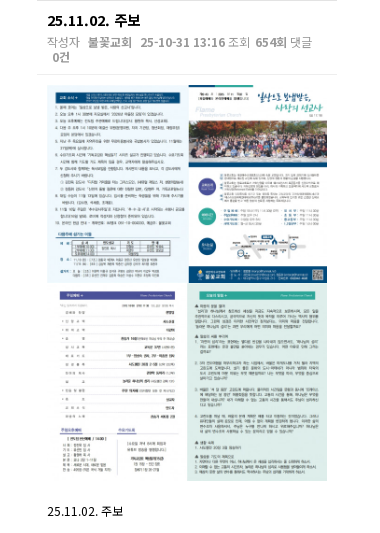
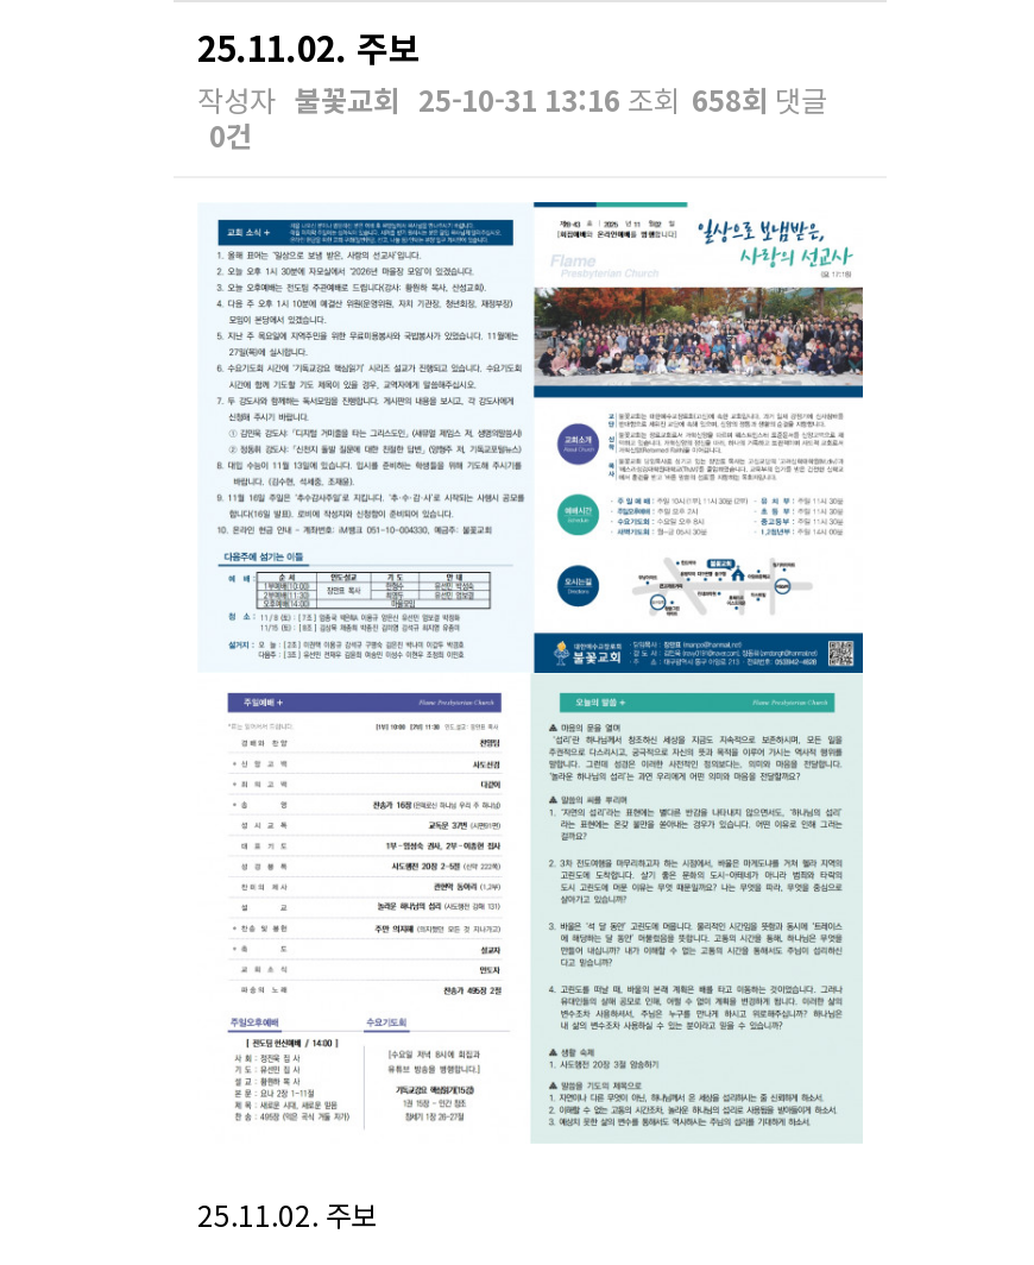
[47,33,312,50] 작성자 불꽃교회 25-10-31 13:16 조회 654회 댓글 -> [197,78,827,119] 작성자 불꽃교회 25-10-31 13:16 조회 658회 댓글

